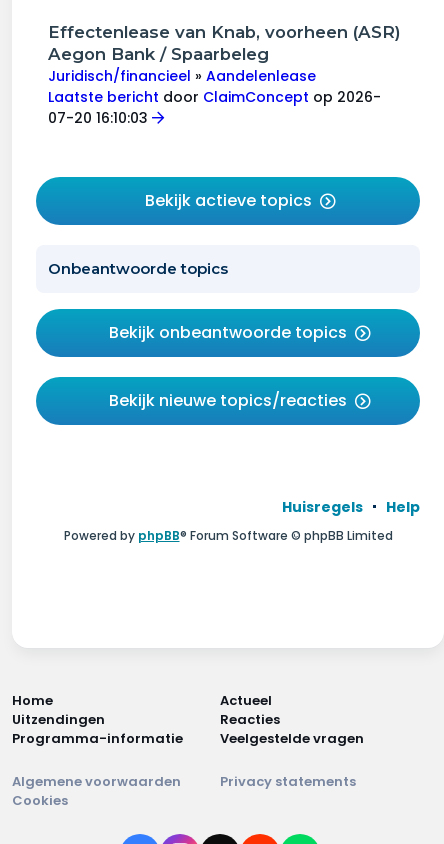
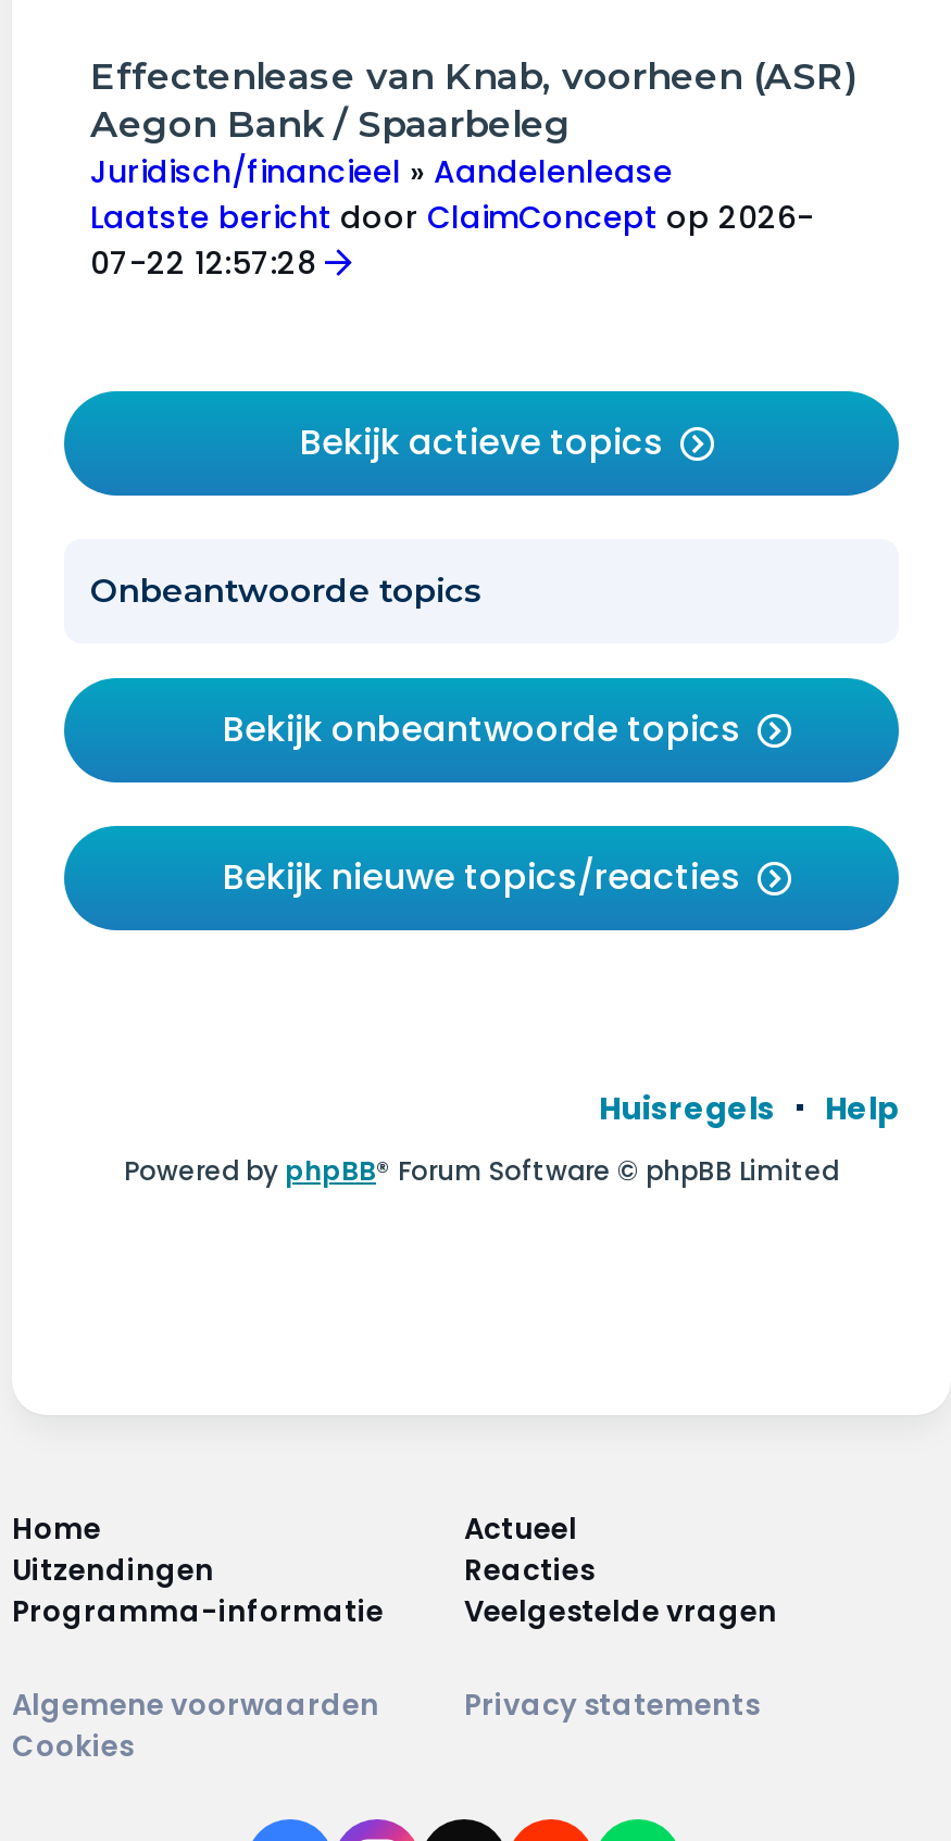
[48,108,152,128] 07-20 16:10:03 -> [90,242,325,285] 07-22 12:57:28

